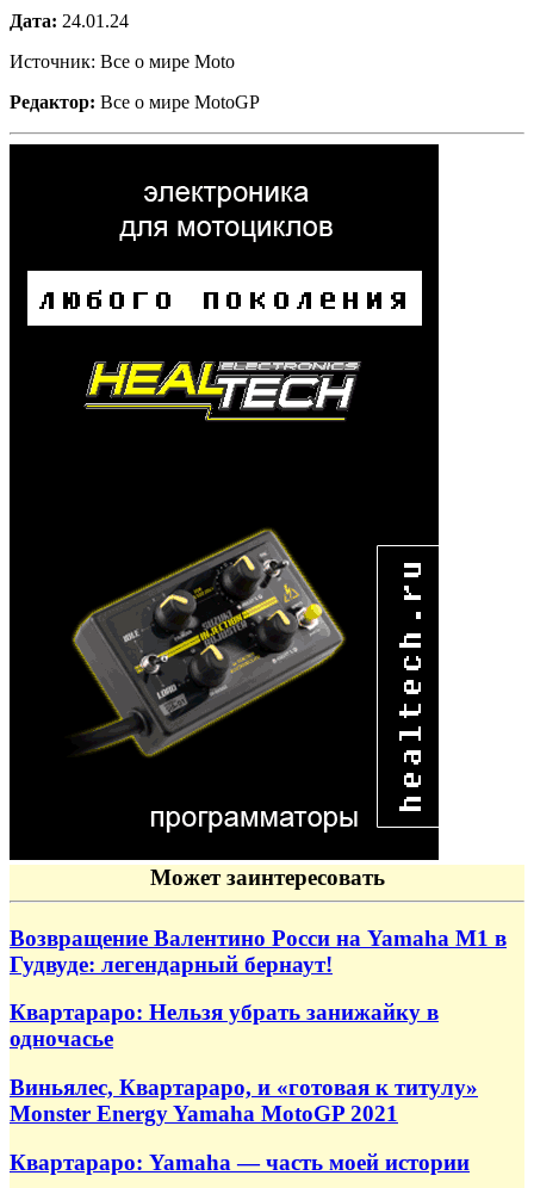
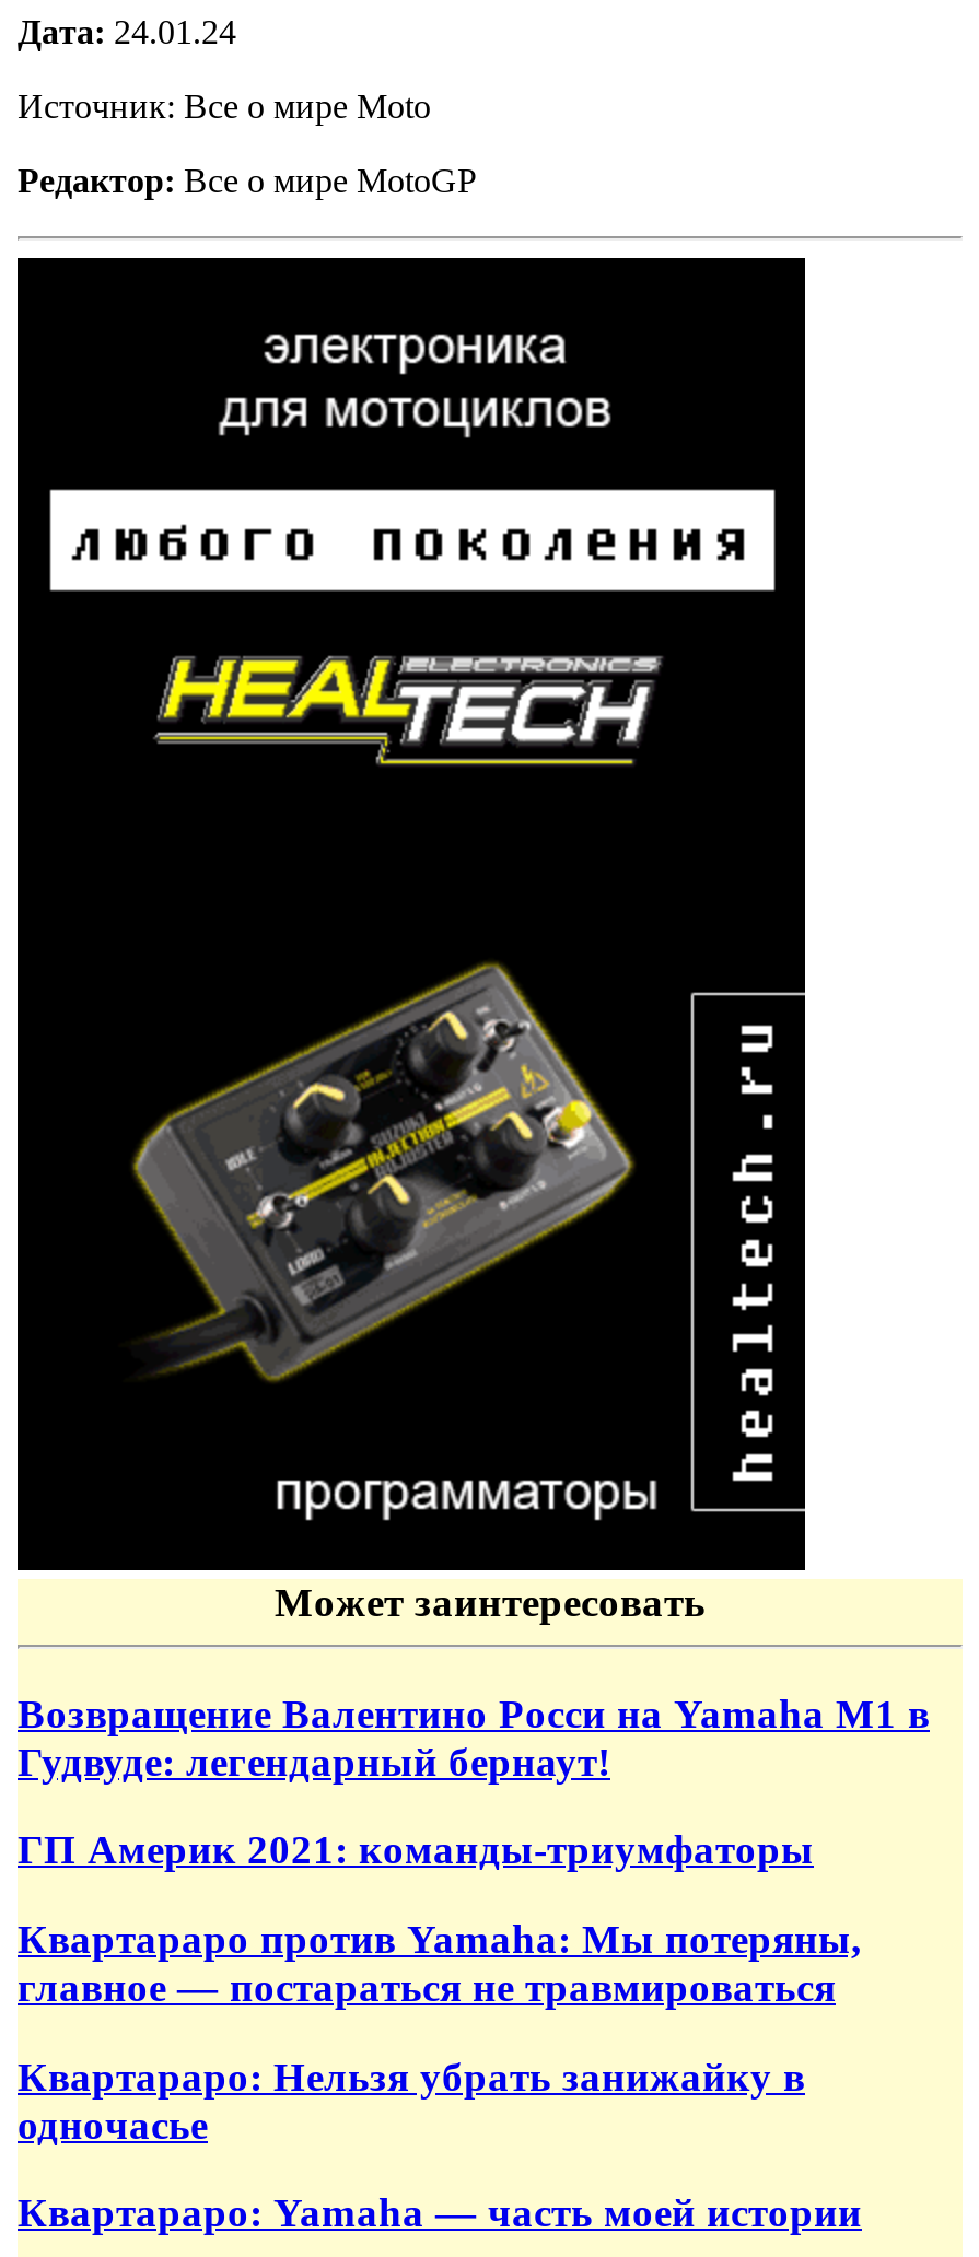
none -> [18,1827,862,2010] ГП Америк 2021: команды-триумфаторы | Квартараро против Yamaha: Мы потеряны, | главное — постараться не травмироваться
moved [10,1000,439,1051] -> [18,2053,805,2147]: Квартараро: Нельзя убрать занижайку в | одночасье
[10,1075,478,1126] Виньялес, Квартараро, и «готовая к титулу» | Monster Energy Yamaha MotoGP 2021 -> none

